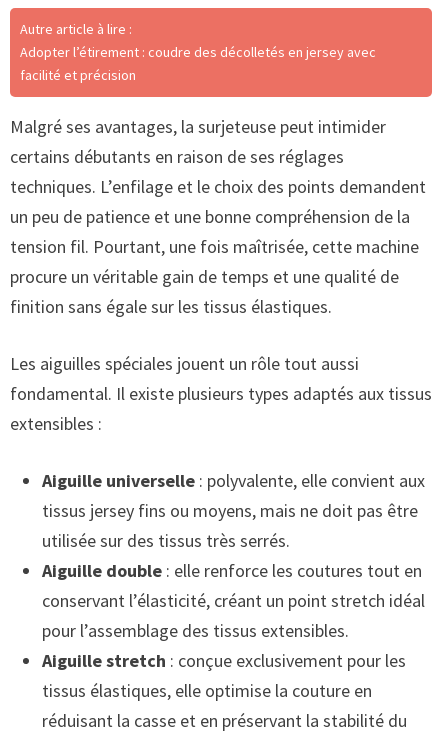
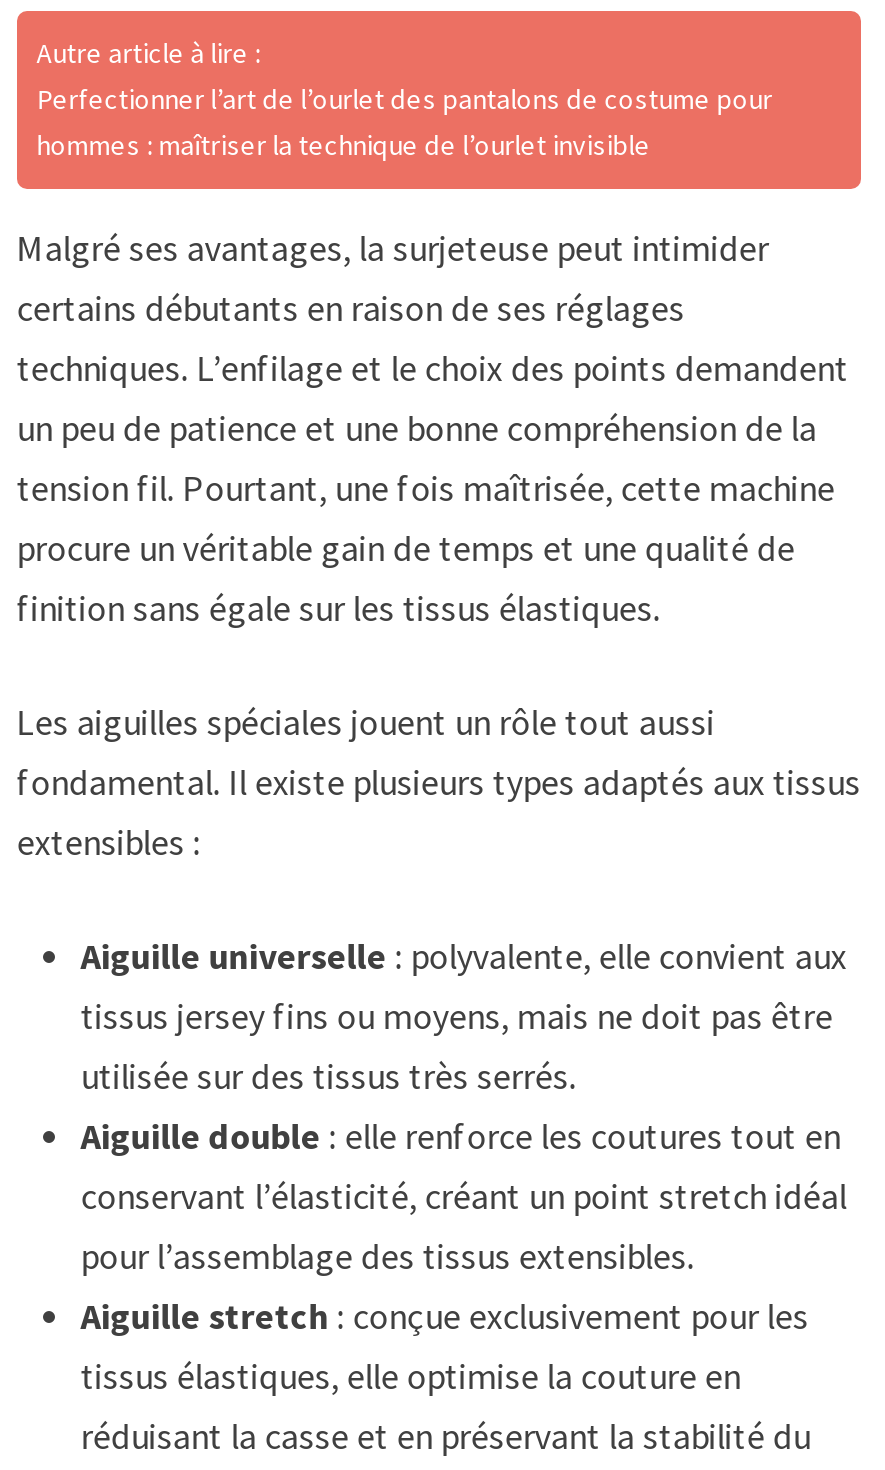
[20,43,376,84] Adopter l’étirement : coudre des décolletés en jersey avec | facilité et précision -> [37,81,773,163] Perfectionner l’art de l’ourlet des pantalons de costume pour | hommes : maîtriser la technique de l’ourlet invisible

